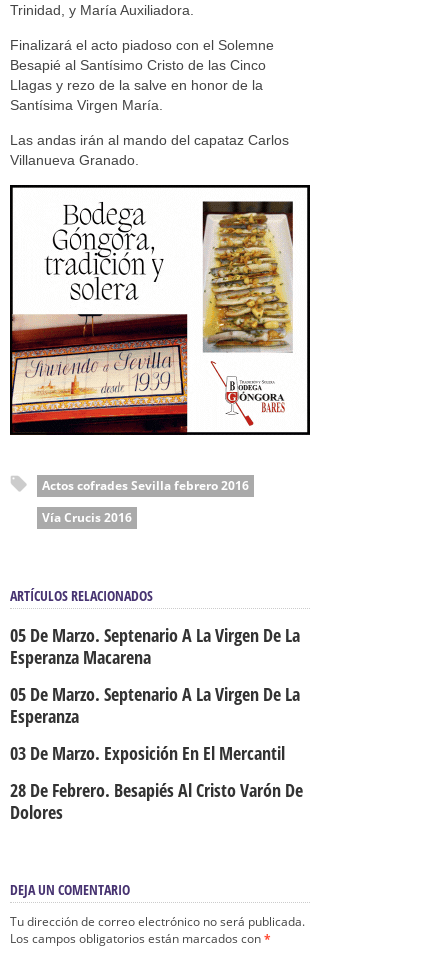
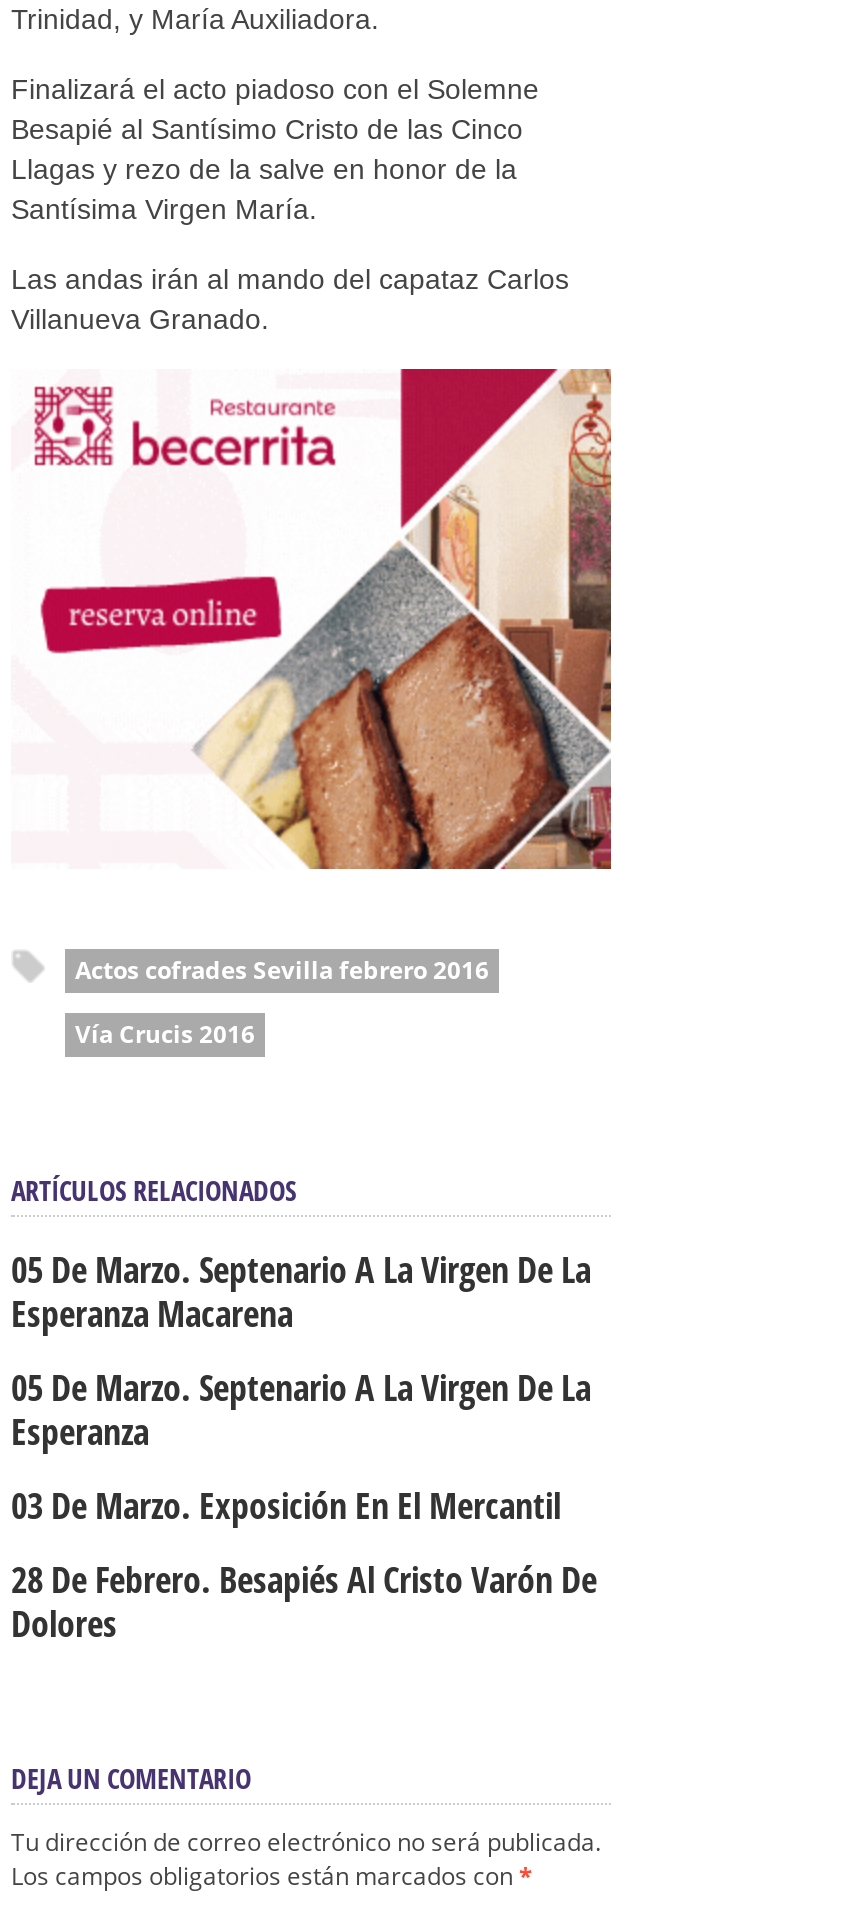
[9,184,311,436] [image] -> [11,366,613,872] [image]

